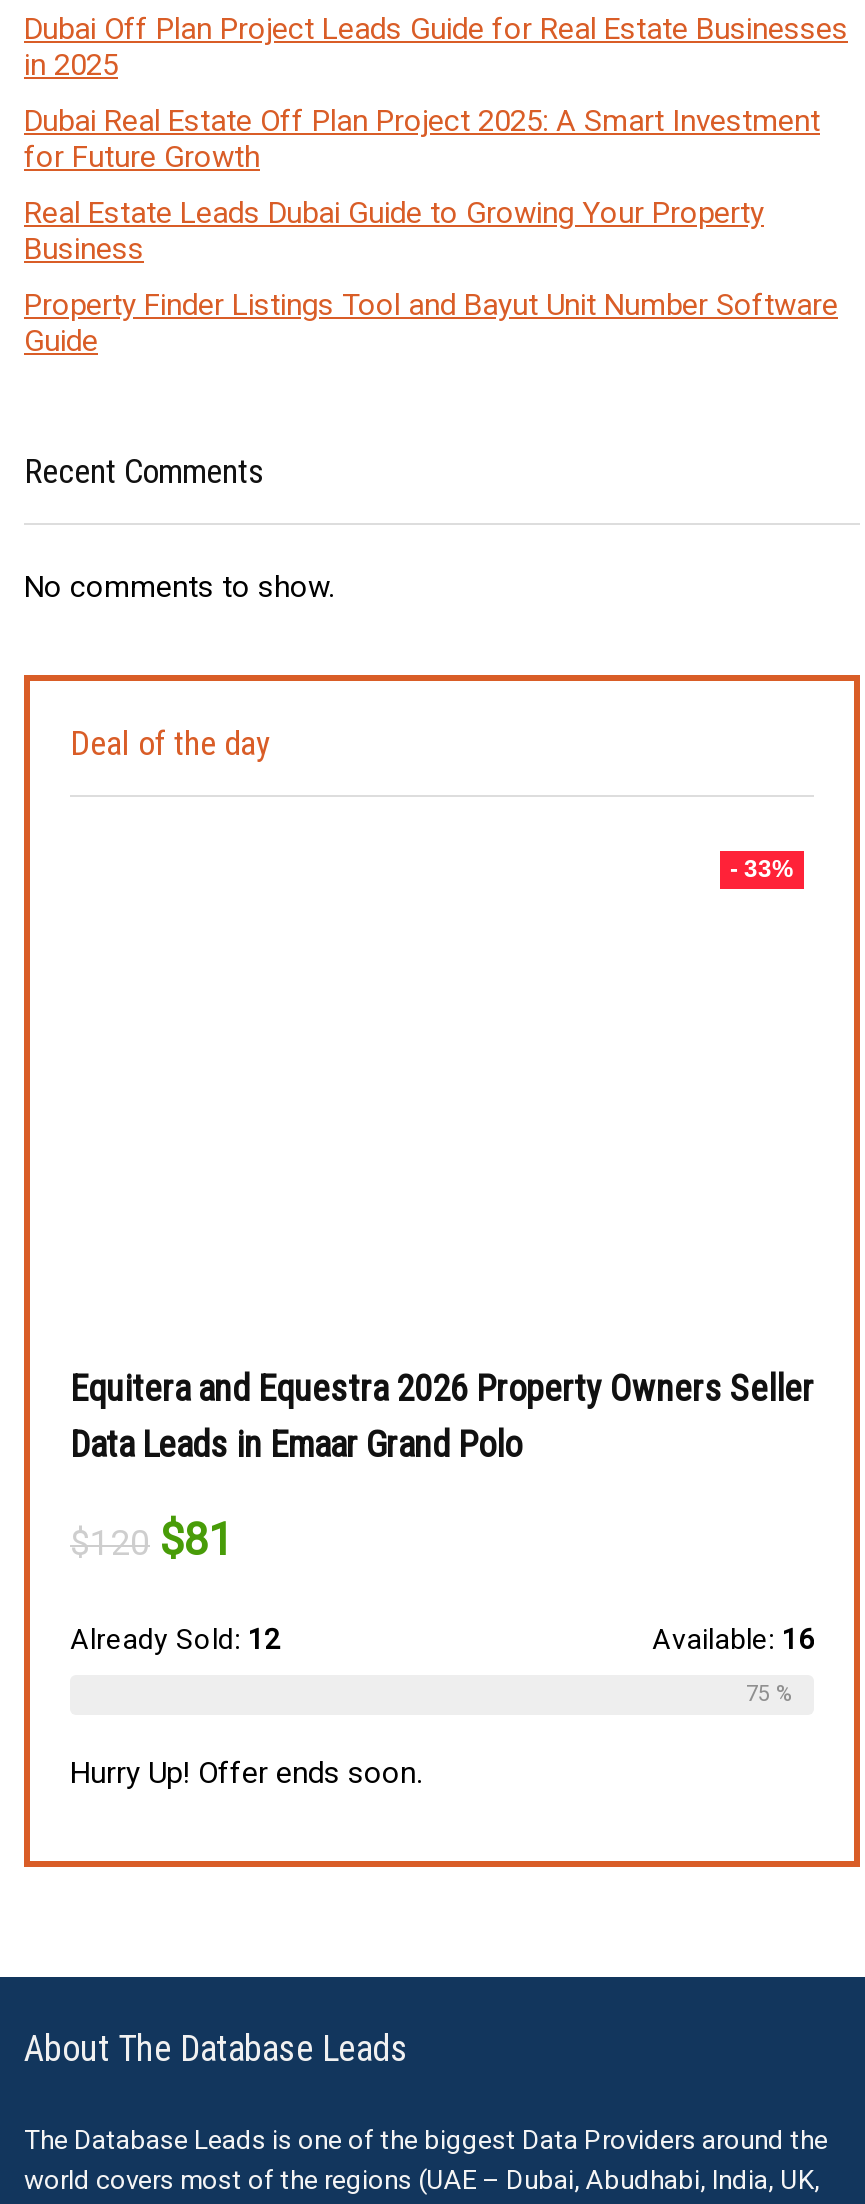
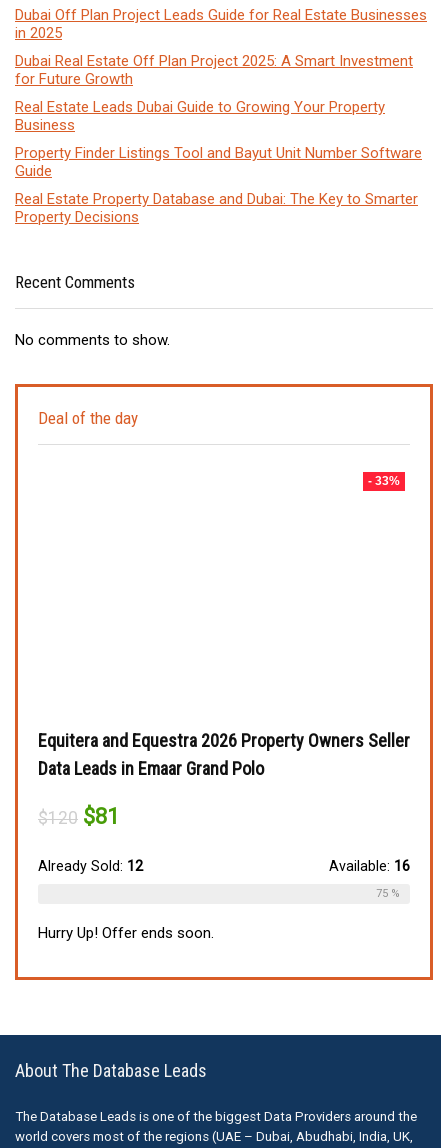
none -> [15,190,418,226] Real Estate Property Database and Dubai: The Key to Smarter | Property Decisions

